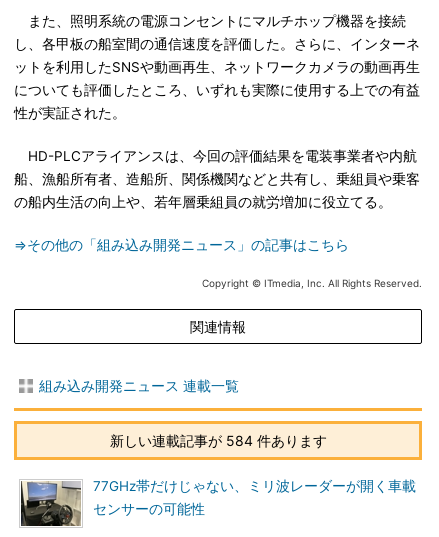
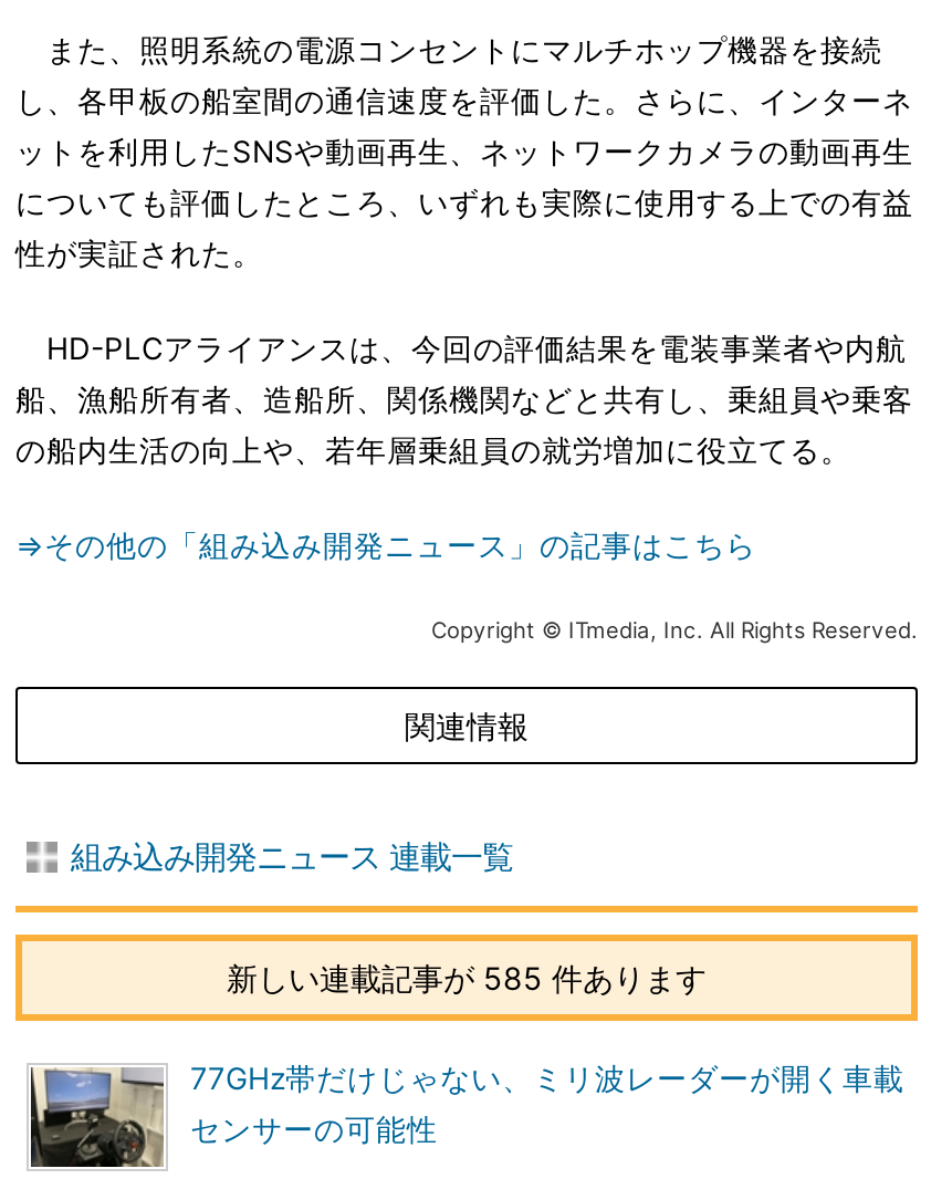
[109,432,326,449] 新しい連載記事が 584 件あります -> [227,959,707,997] 新しい連載記事が 585 件あります

